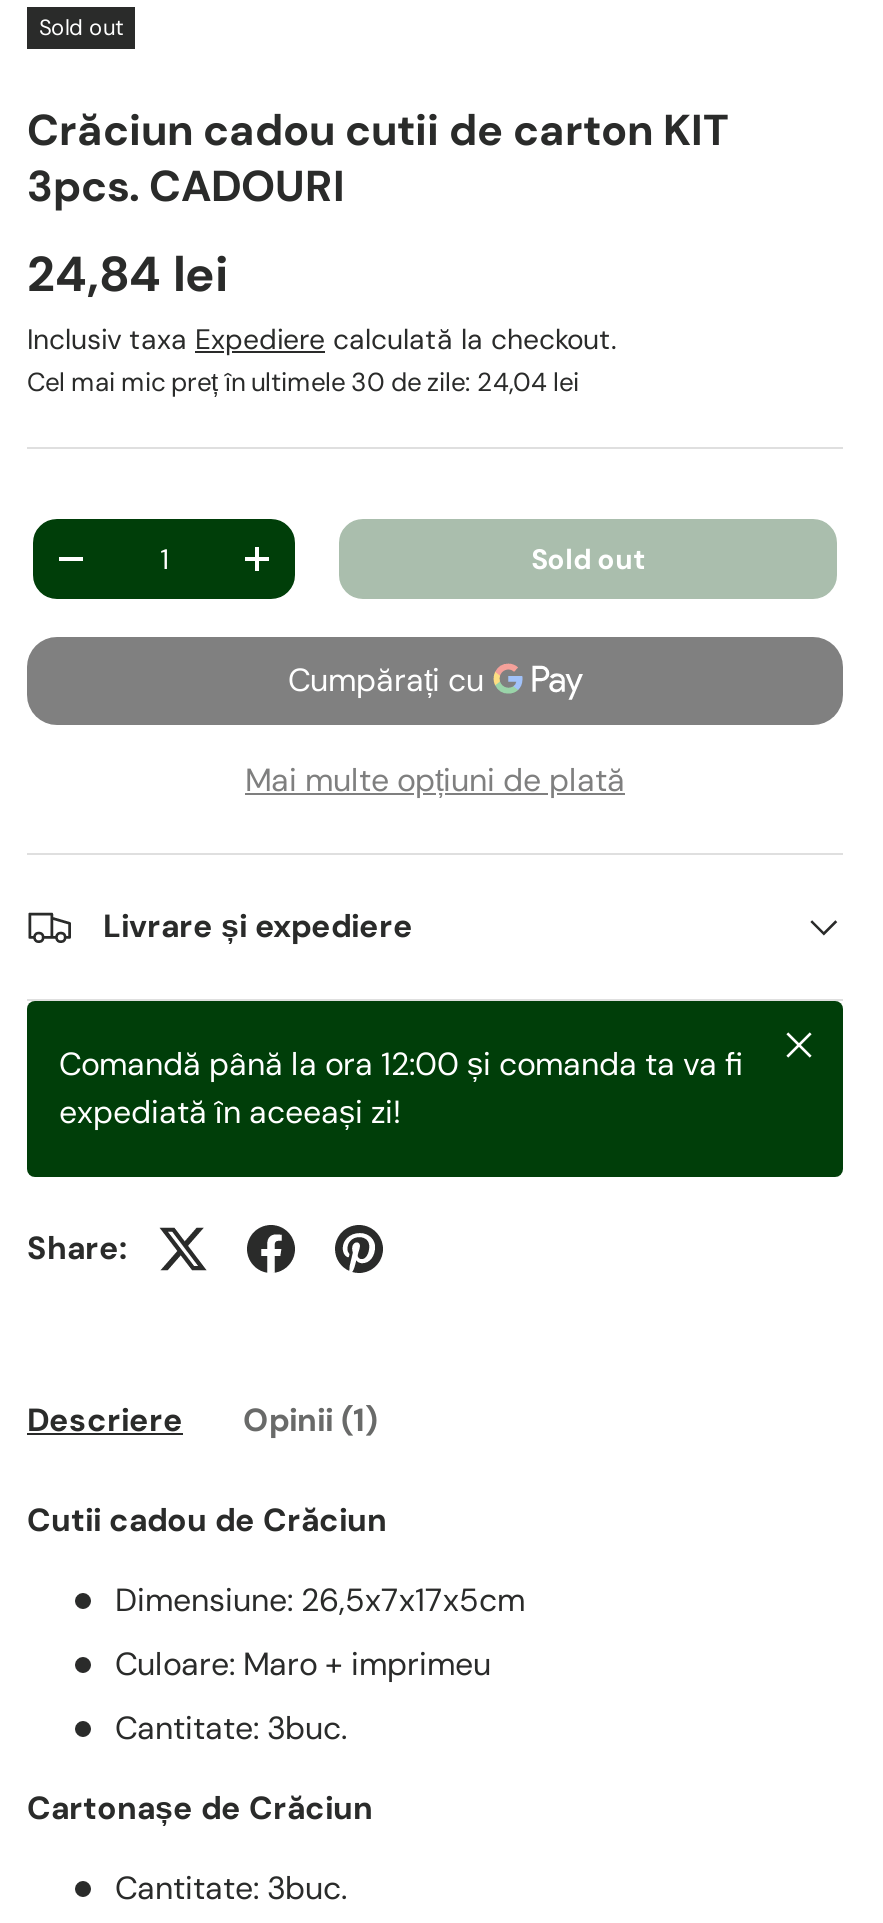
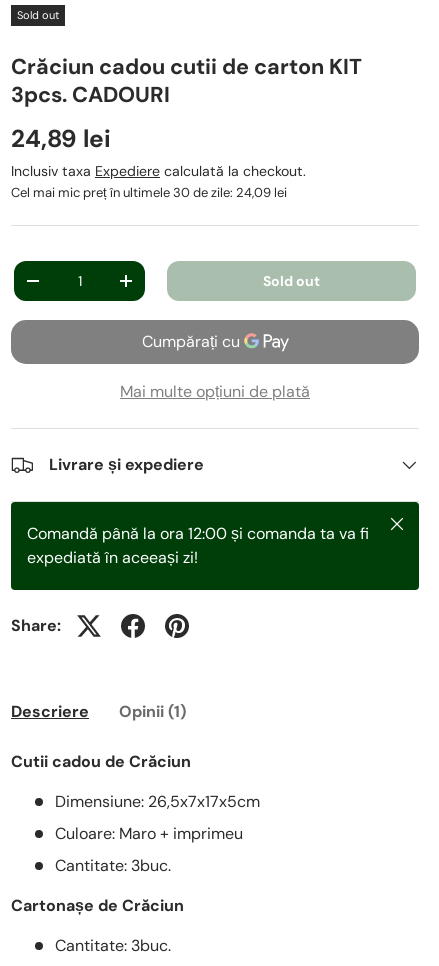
[27,243,229,307] 24,84 lei -> [11,123,111,155] 24,89 lei
[27,365,579,399] Cel mai mic preț în ultimele 30 de zile: 24,04 lei -> [11,184,287,201] Cel mai mic preț în ultimele 30 de zile: 24,09 lei

